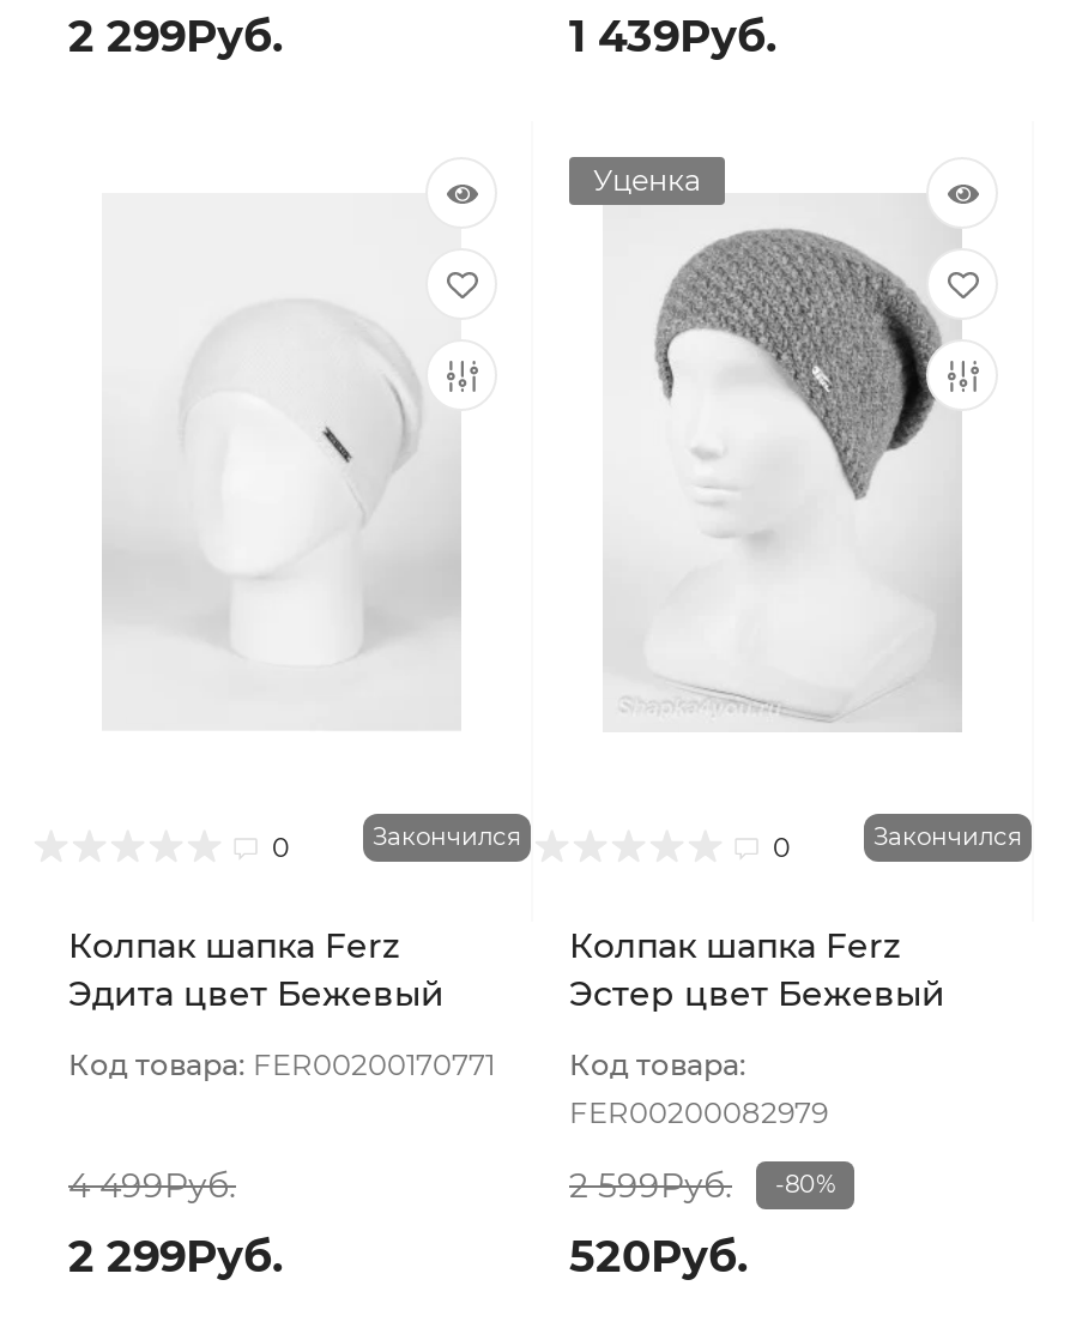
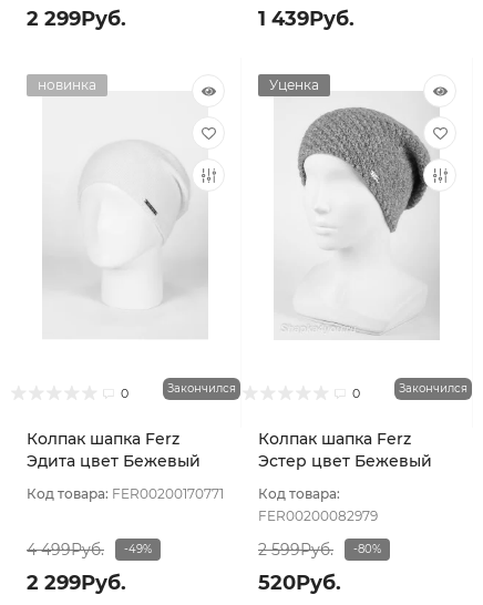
none -> [38,76,96,93] новинка
none -> [124,542,152,556] -49%

